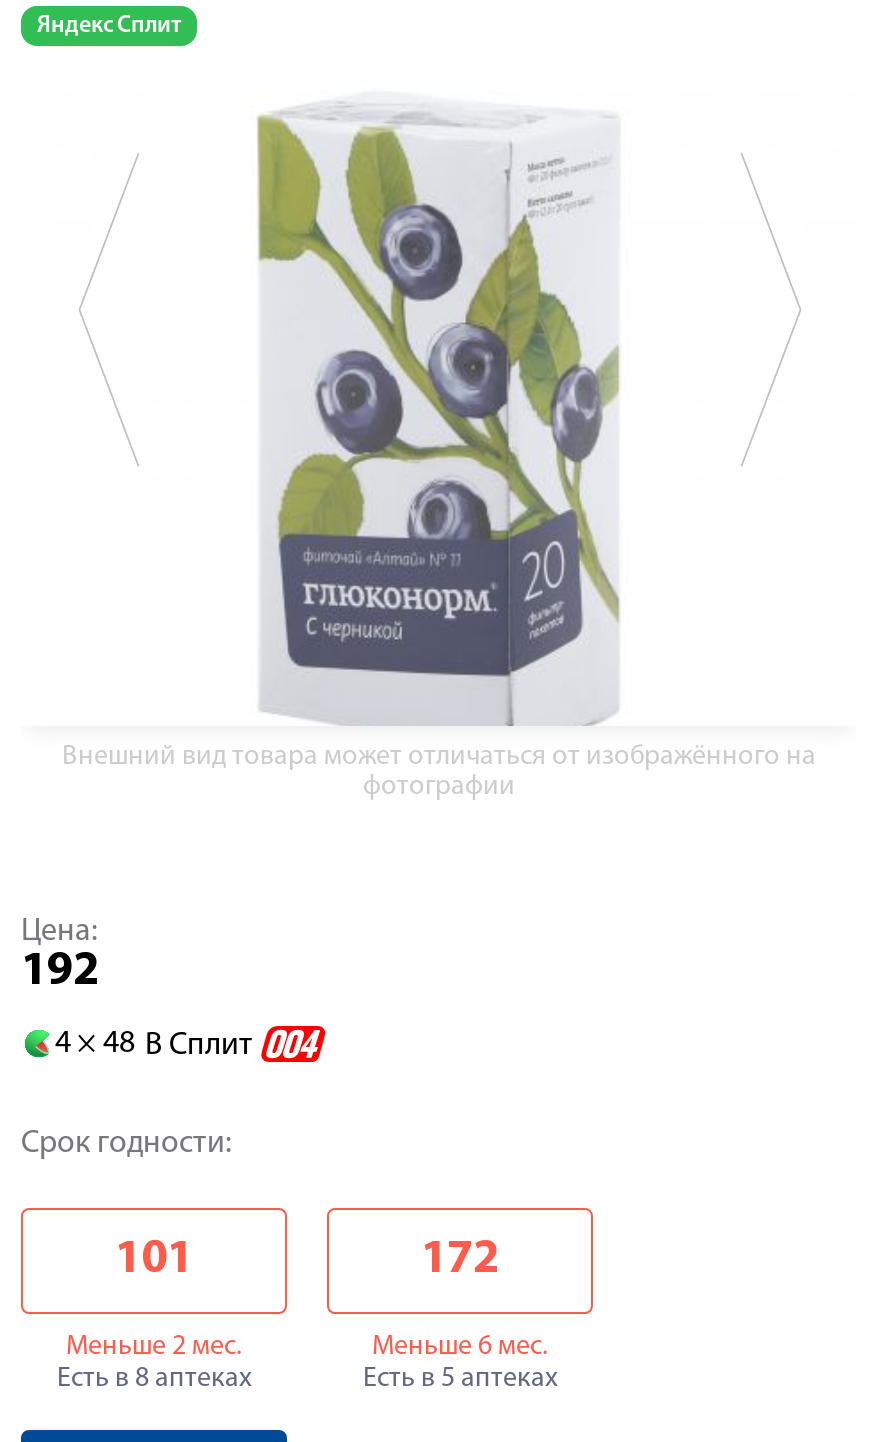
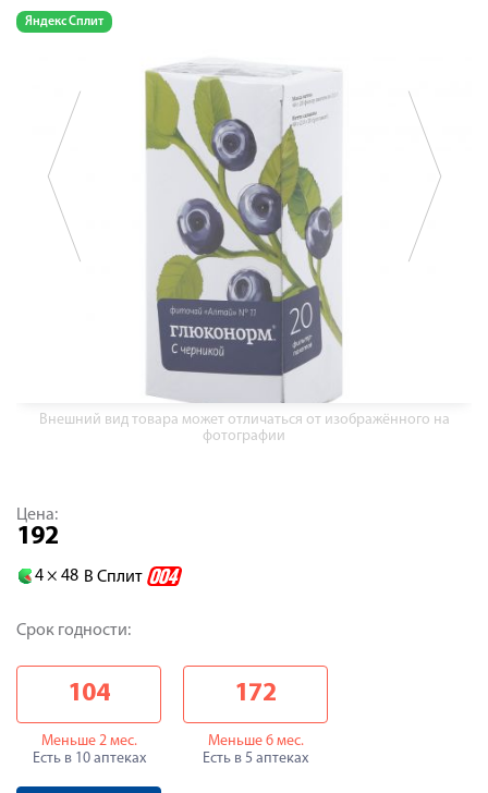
[115,1236,193,1284] 101 -> [68,681,110,707] 104
[57,1364,251,1394] Есть в 8 аптеках -> [32,751,145,767] Есть в 10 аптеках

